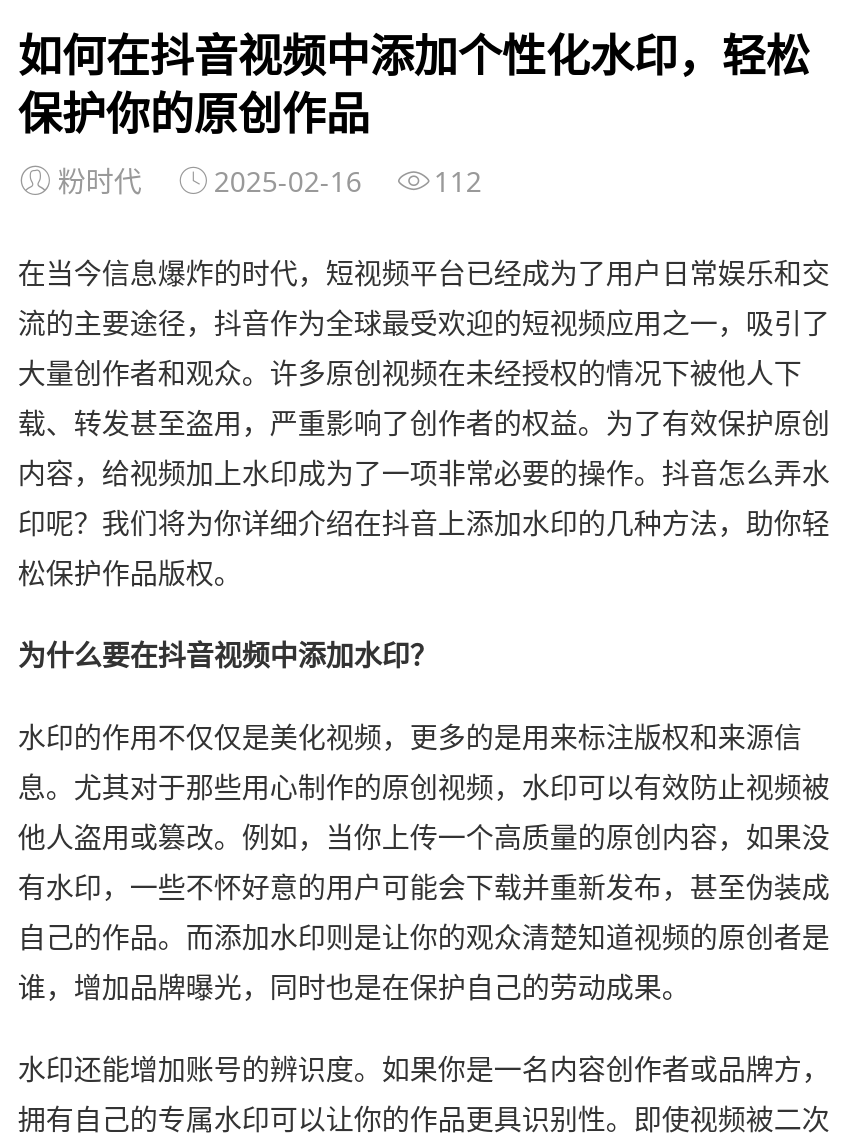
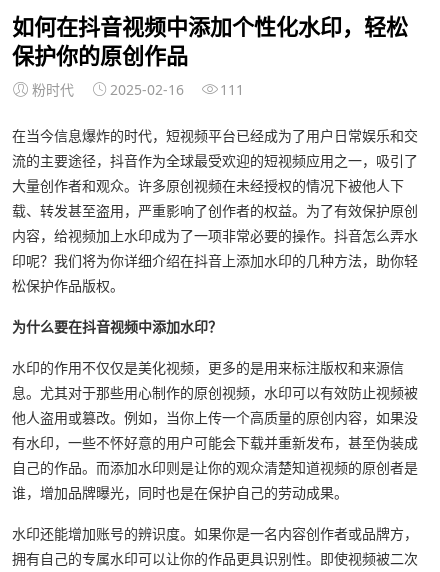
[58,162,482,200] 粉时代 2025-02-16 112 -> [32,80,244,99] 粉时代 2025-02-16 111

